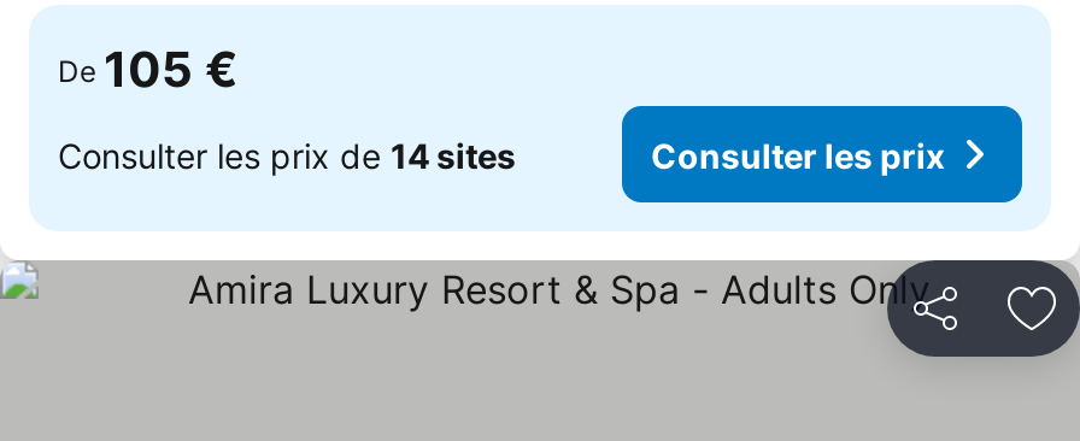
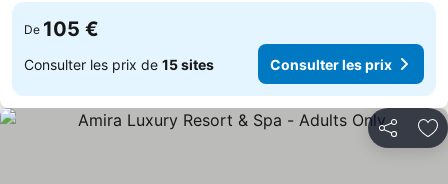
[58,134,516,175] Consulter les prix de 14 sites -> [24,55,214,72] Consulter les prix de 15 sites

